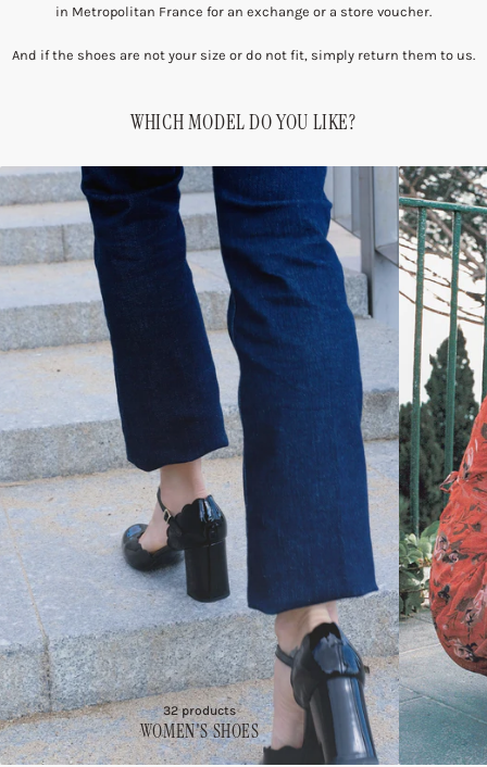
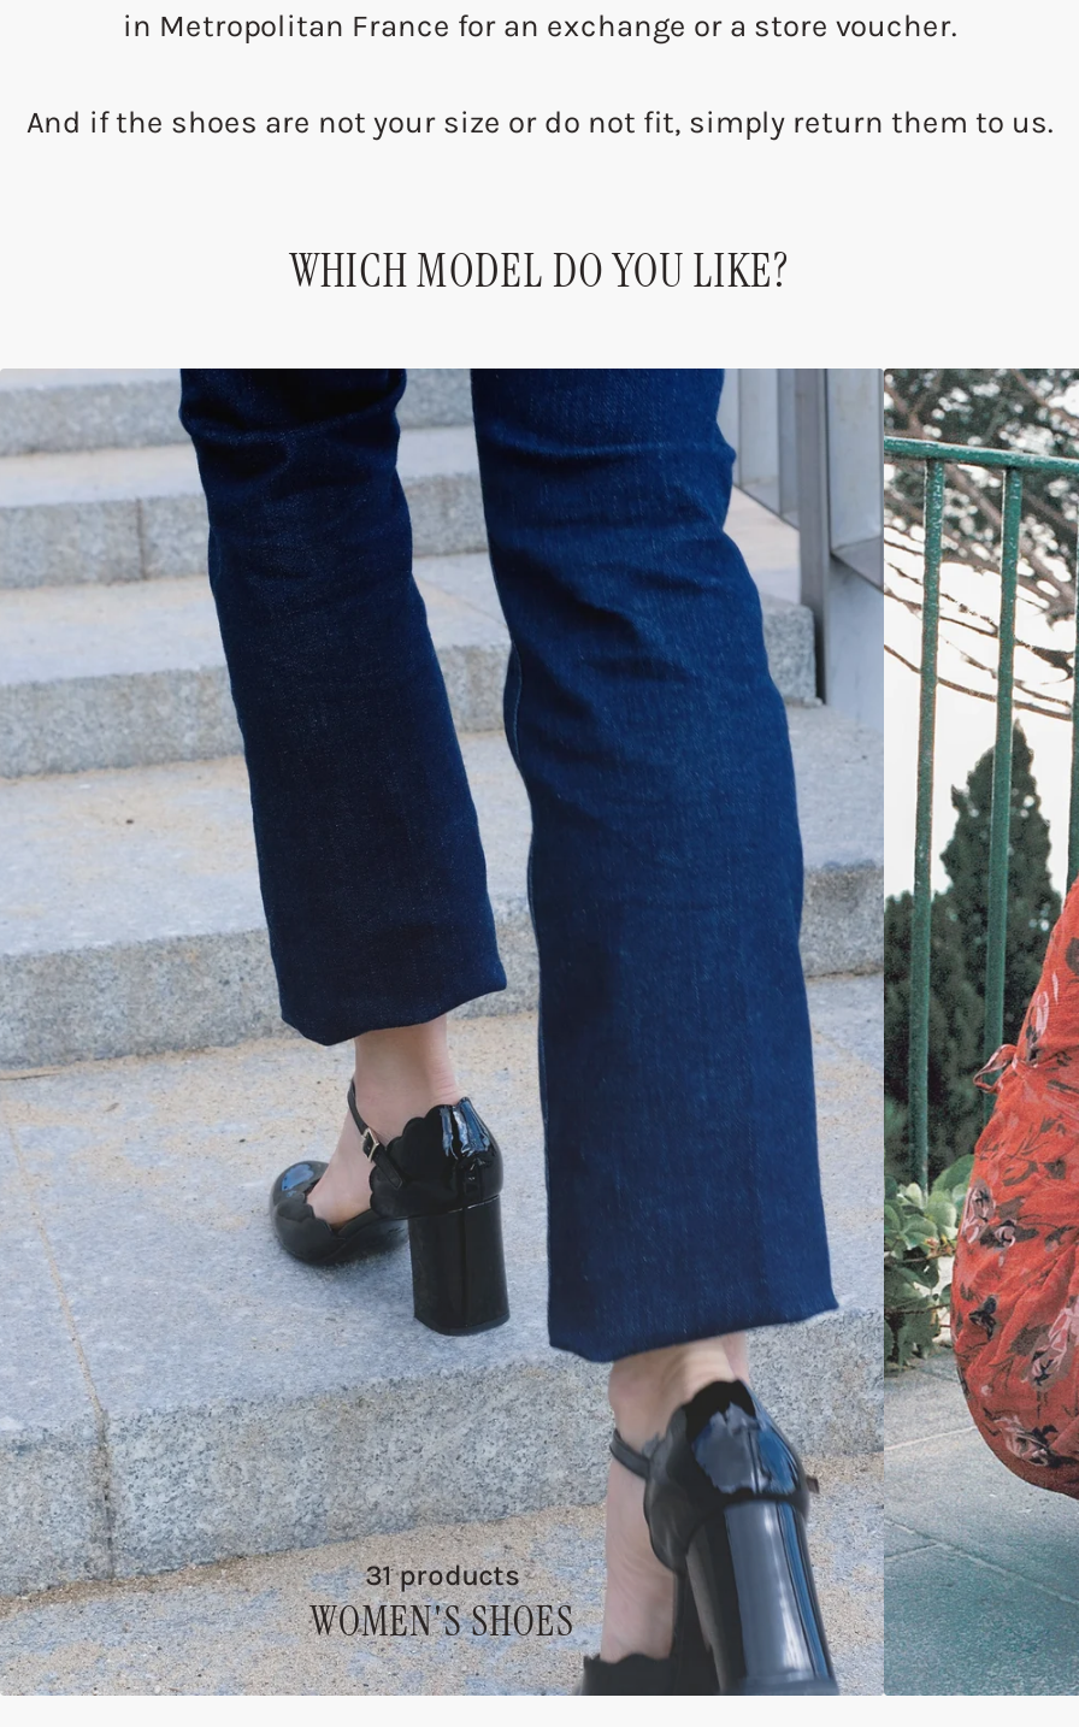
[163,703,236,718] 32 products -> [365,1558,520,1592] 31 products

